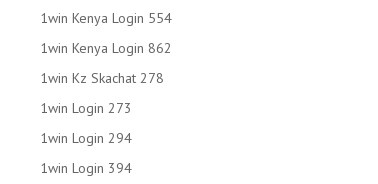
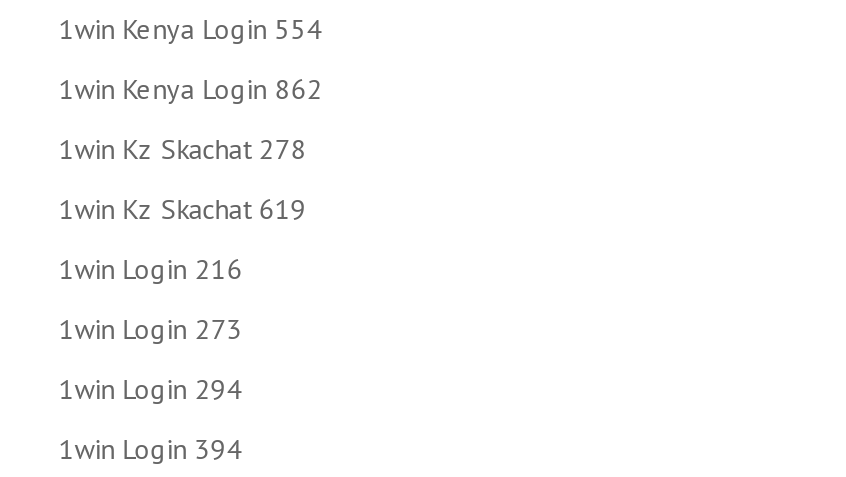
none -> [59,191,307,287] 1win Kz Skachat 619 | 1win Login 216

